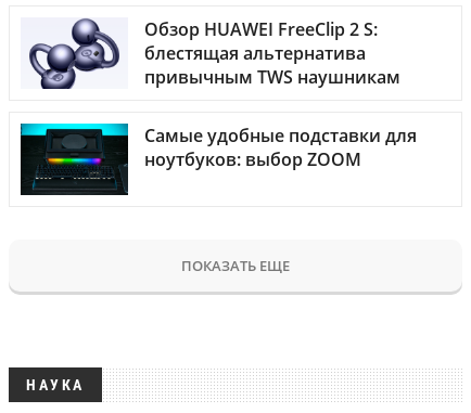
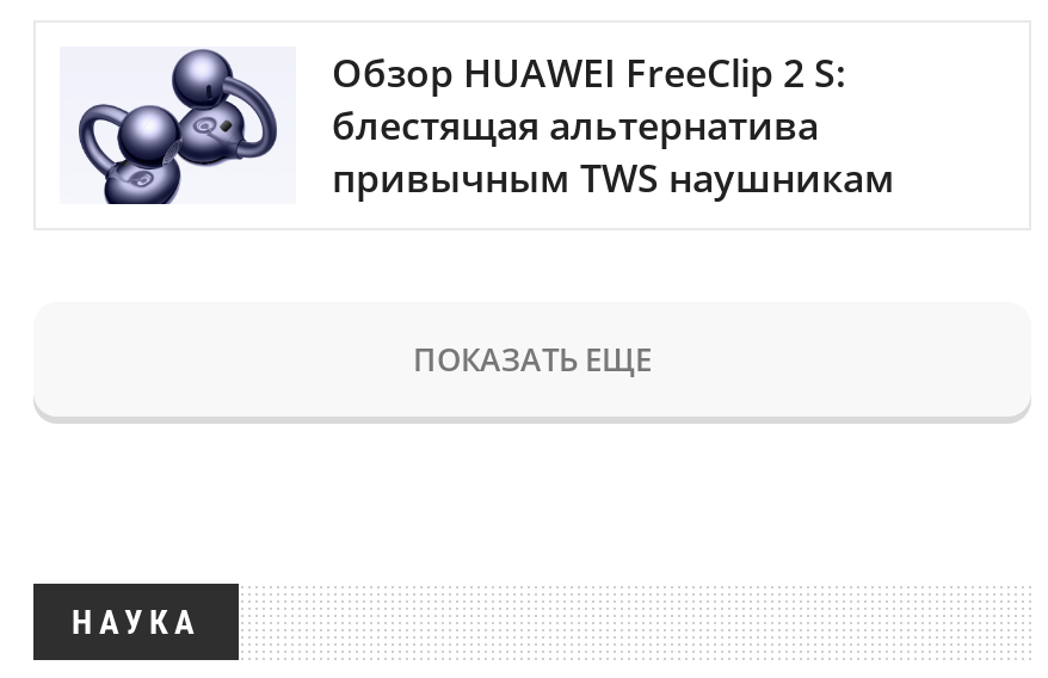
[20,122,417,196] [image] | Самые удобные подставки для | ноутбуков: выбор ZOOM -> none

